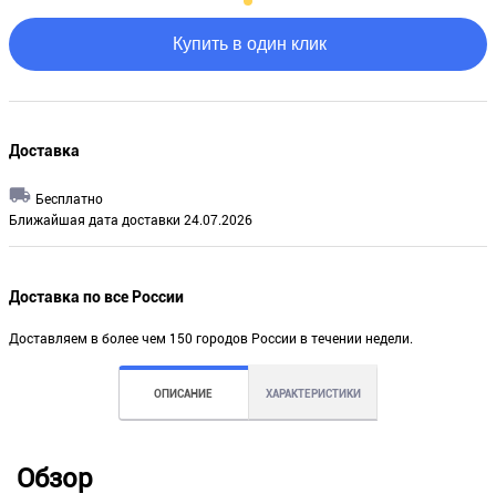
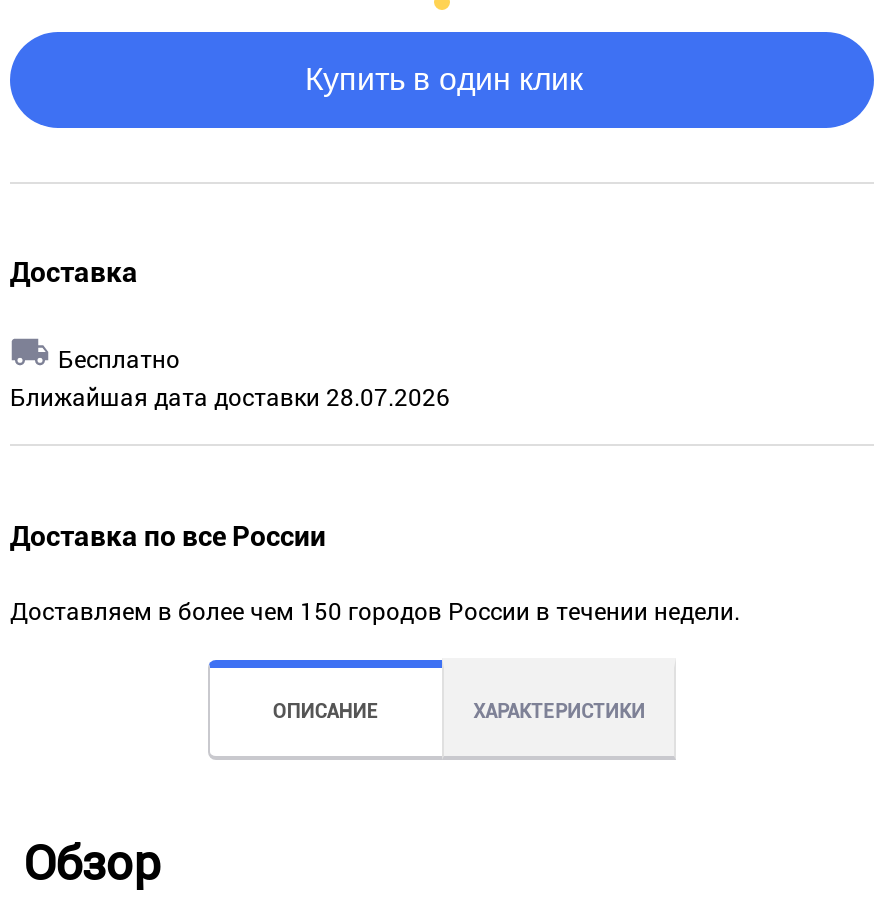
[9,210,252,228] Ближайшая дата доставки 24.07.2026 -> [10,380,450,412] Ближайшая дата доставки 28.07.2026

